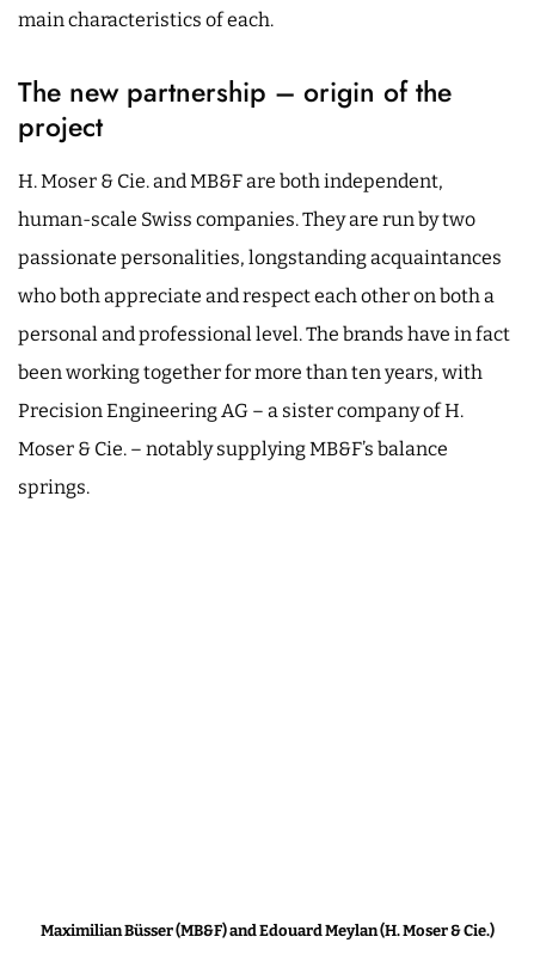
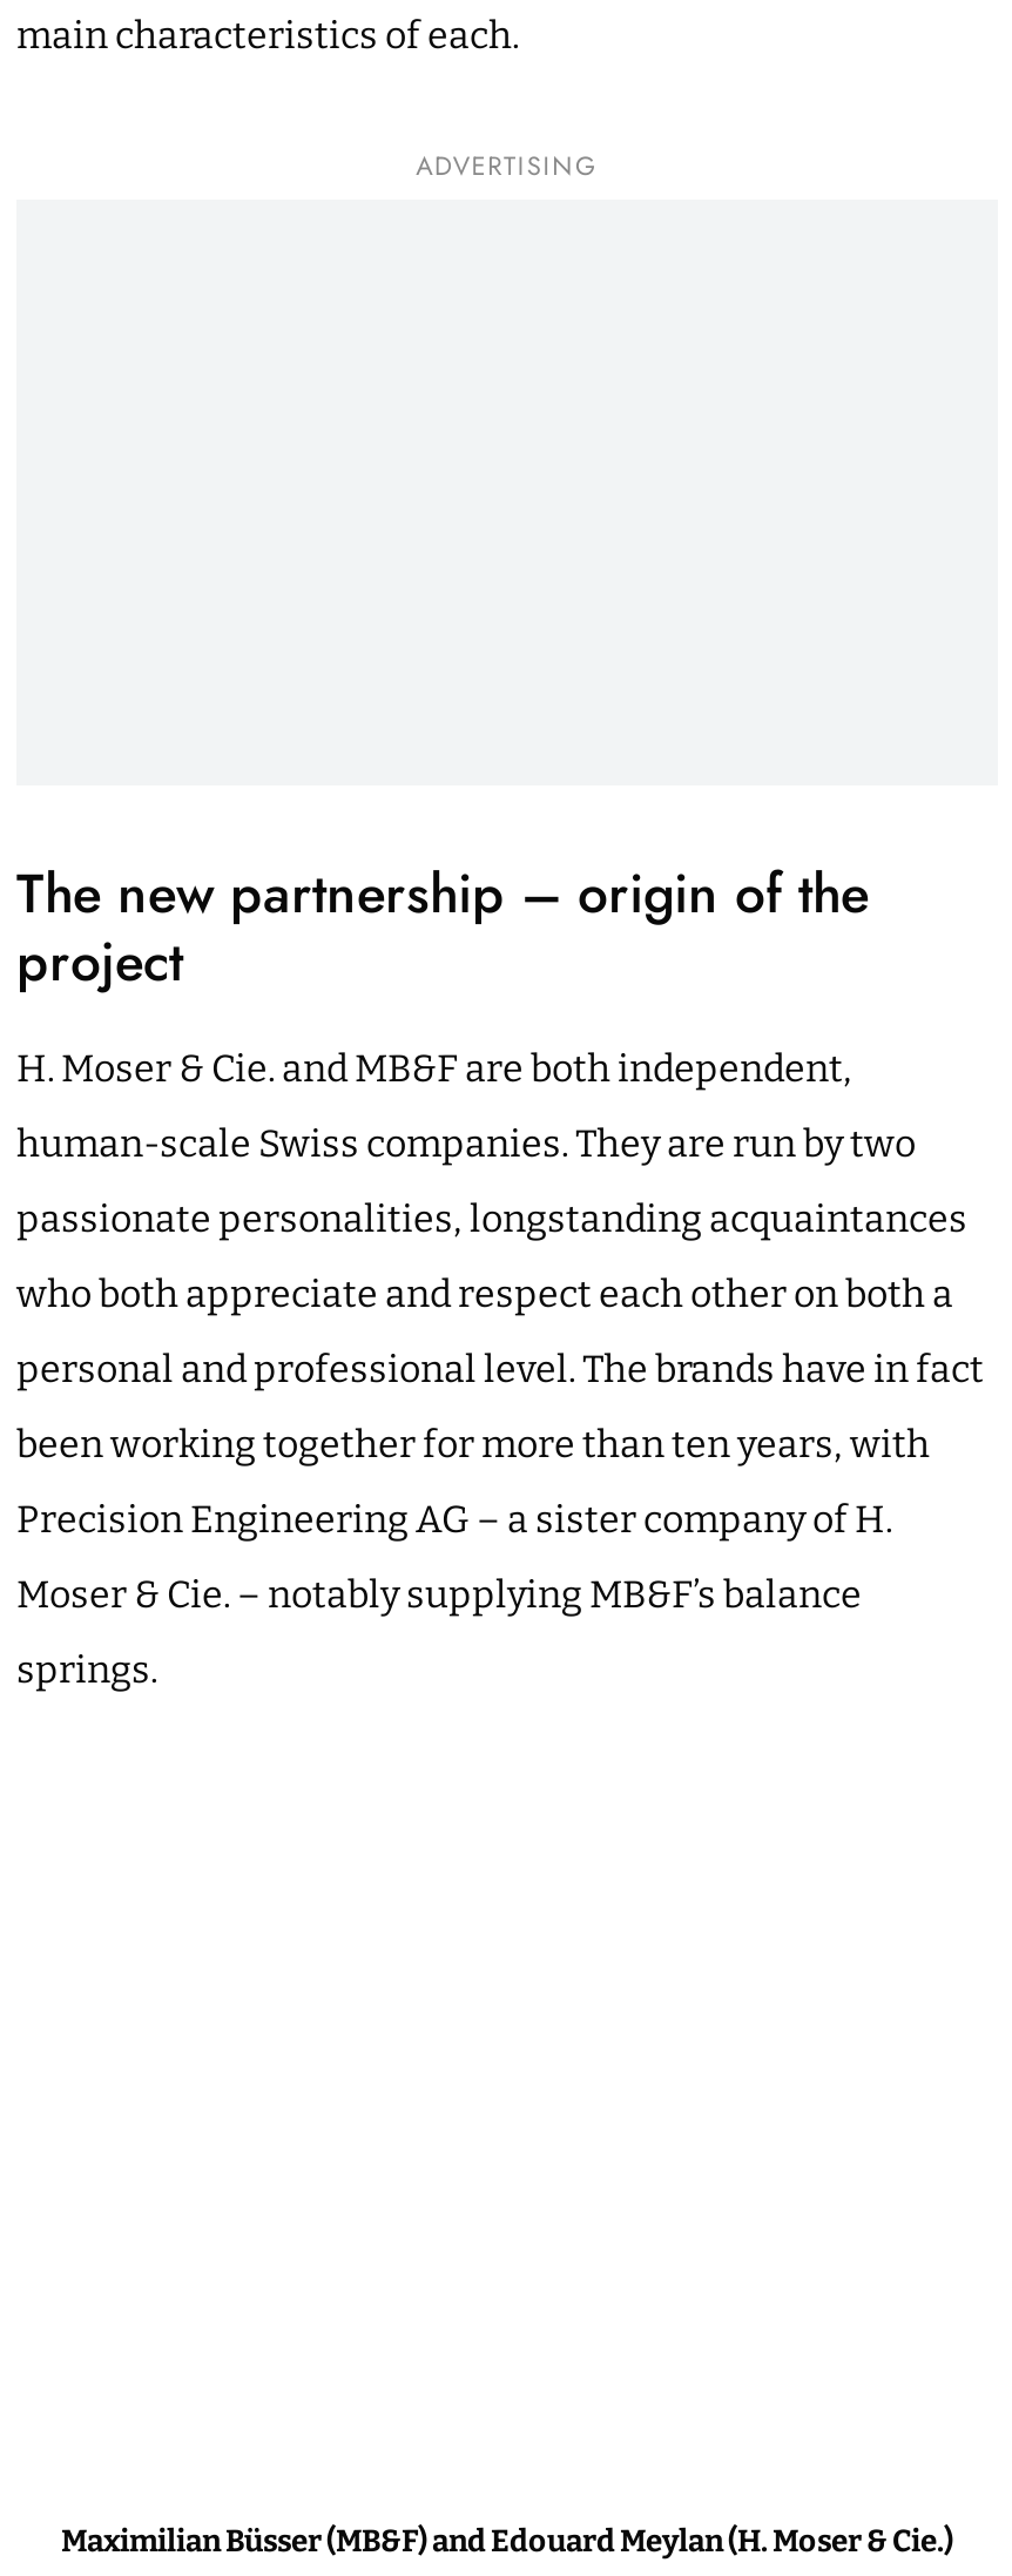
none -> [416,148,598,185] ADVERTISING

